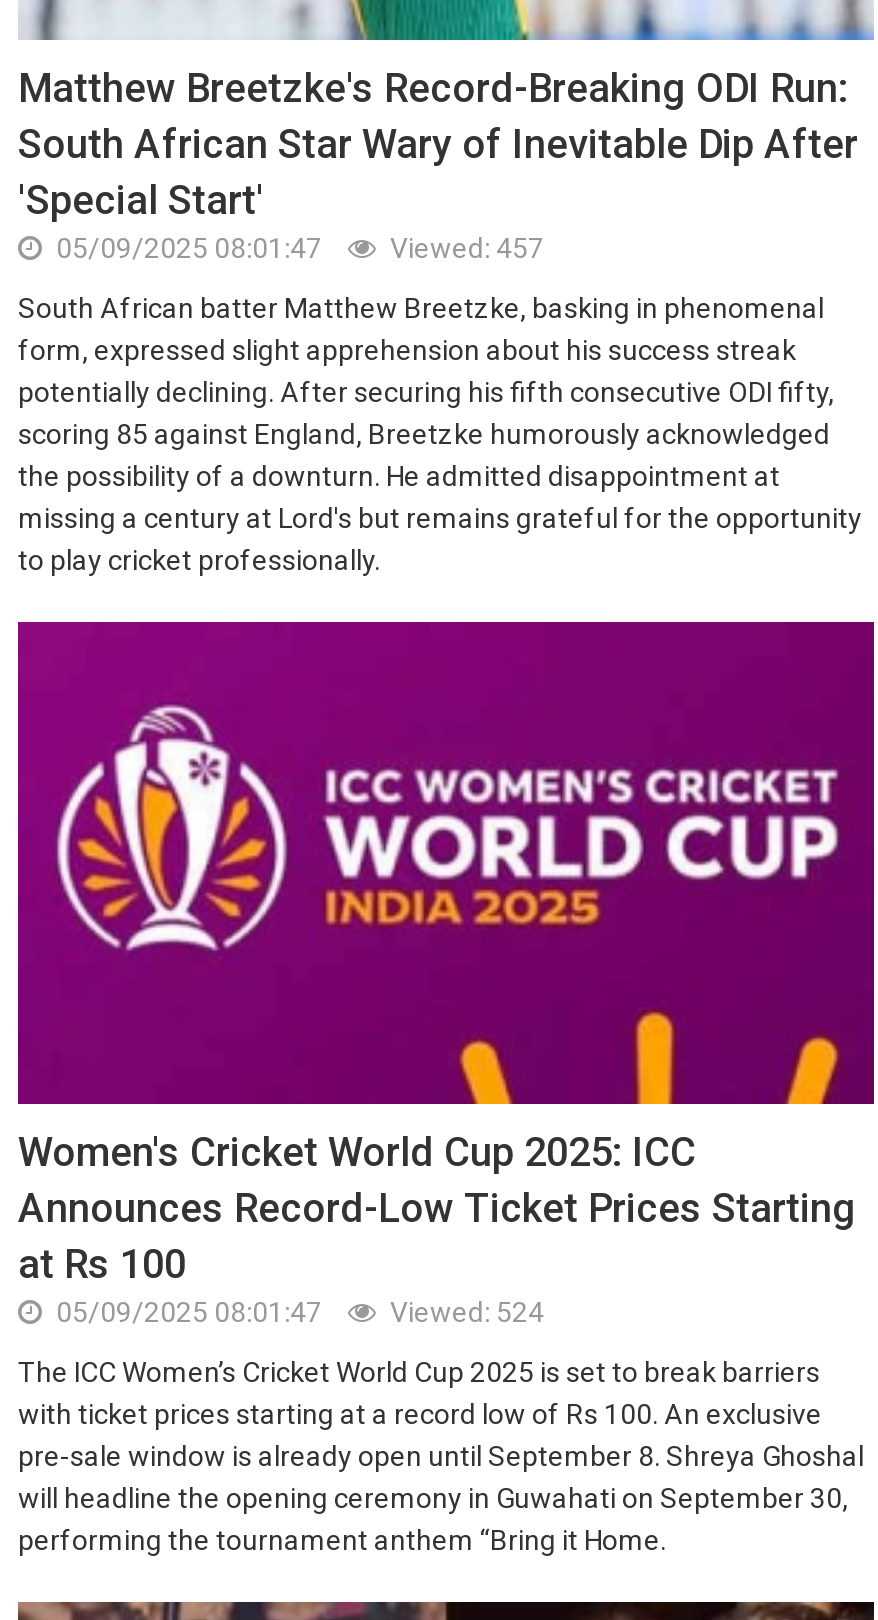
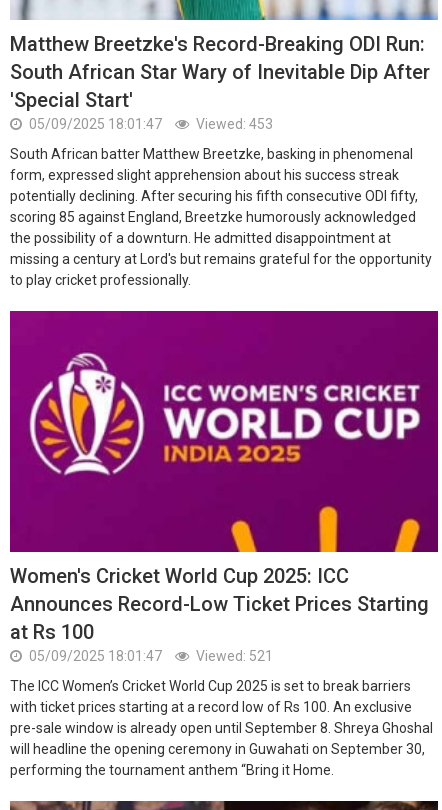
[50,231,322,263] 05/09/2025 08:01:47 -> [26,116,162,132] 05/09/2025 18:01:47
[384,231,544,263] Viewed: 457 -> [193,116,273,132] Viewed: 453
[50,1296,322,1328] 05/09/2025 08:01:47 -> [26,648,162,664] 05/09/2025 18:01:47
[384,1296,544,1328] Viewed: 524 -> [193,648,273,664] Viewed: 521

